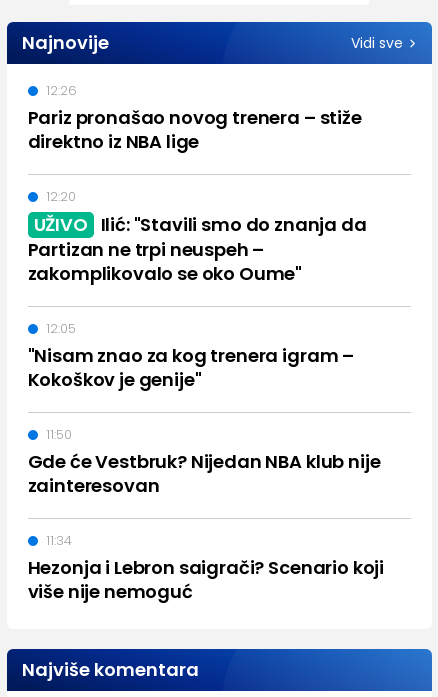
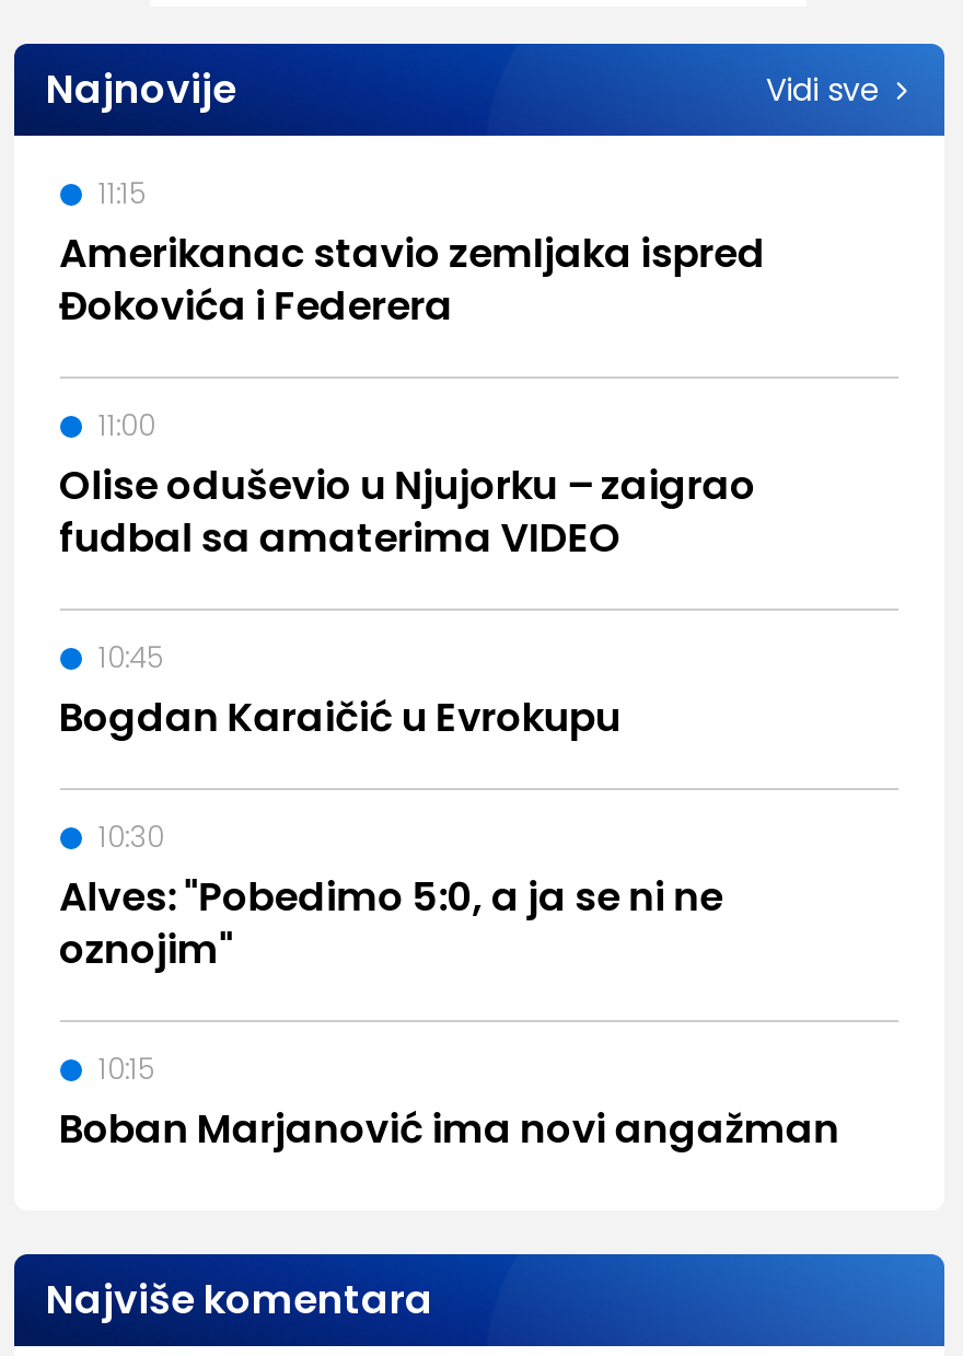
[45,81,76,100] 12:26 -> [98,172,147,214] 11:15
[27,105,362,154] Pariz pronašao novog trenera – stiže | direktno iz NBA lige -> [59,225,765,332] Amerikanac stavio zemljaka ispred | Đokovića i Federera
[45,187,75,206] 12:20 -> [98,405,155,446] 11:00
[27,212,367,286] UŽIVO Ilić: "Stavili smo do znanja da | Partizan ne trpi neuspeh – | zakomplikovalo se oko Oume" -> [59,457,756,564] Olise oduševio u Njujorku – zaigrao | fudbal sa amaterima VIDEO
[45,319,75,338] 12:05 -> [98,637,164,678] 10:45
[27,343,354,392] "Nisam znao za kog trenera igram – | Kokoškov je genije" -> [59,689,621,744] Bogdan Karaičić u Evrokupu
[45,425,71,444] 11:50 -> [98,816,164,858] 10:30
[27,449,380,498] Gde će Vestbruk? Nijedan NBA klub nije | zainteresovan -> [59,869,723,976] Alves: "Pobedimo 5:0, a ja se ni ne | oznojim"
[45,531,71,550] 11:34 -> [98,1048,155,1090] 10:15
[27,555,384,604] Hezonja i Lebron saigrači? Scenario koji | više nije nemoguć -> [59,1101,840,1155] Boban Marjanović ima novi angažman

